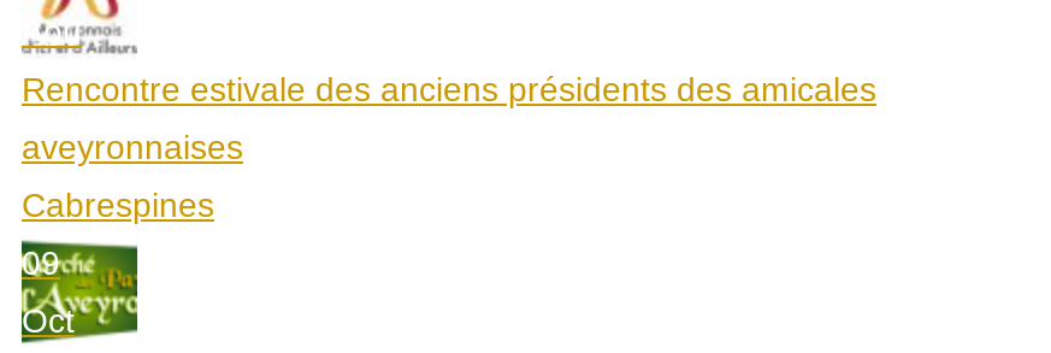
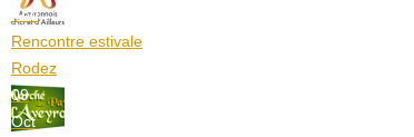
[22,69,876,224] Rencontre estivale des anciens présidents des amicales | aveyronnaises | Cabrespines -> [11,32,142,77] Rencontre estivale | Rodez

